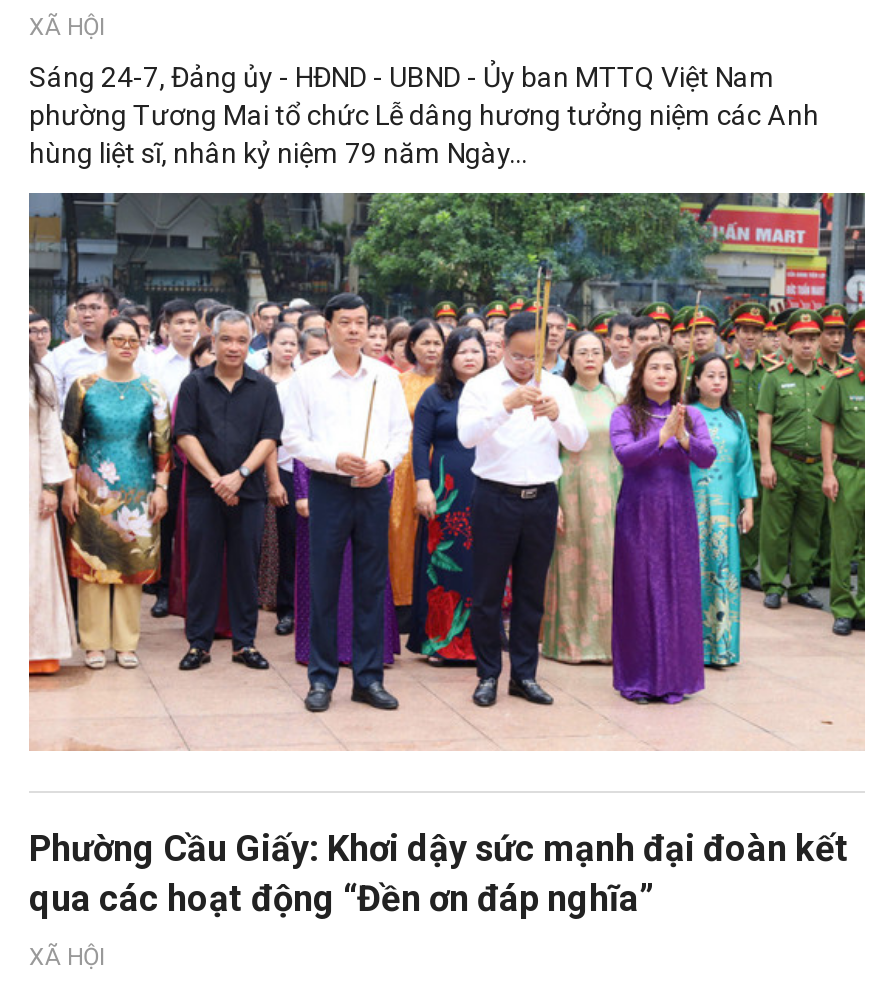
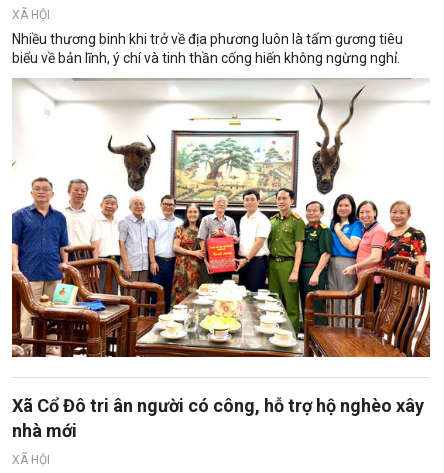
[29,61,819,169] Sáng 24-7, Đảng ủy - HĐND - UBND - Ủy ban MTTQ Việt Nam | phường Tương Mai tổ chức Lễ dâng hương tưởng niệm các Anh | hùng liệt sĩ, nhân kỷ niệm 79 năm Ngày... -> [12,31,403,66] Nhiều thương binh khi trở về địa phương luôn là tấm gương tiêu | biểu về bản lĩnh, ý chí và tinh thần cống hiến không ngừng nghỉ.
[27,192,867,918] [image] | Phường Cầu Giấy: Khơi dậy sức mạnh đại đoàn kết | qua các hoạt động “Đền ơn đáp nghĩa” -> [11,79,431,441] [image] | Xã Cổ Đô tri ân người có công, hỗ trợ hộ nghèo xây | nhà mới

